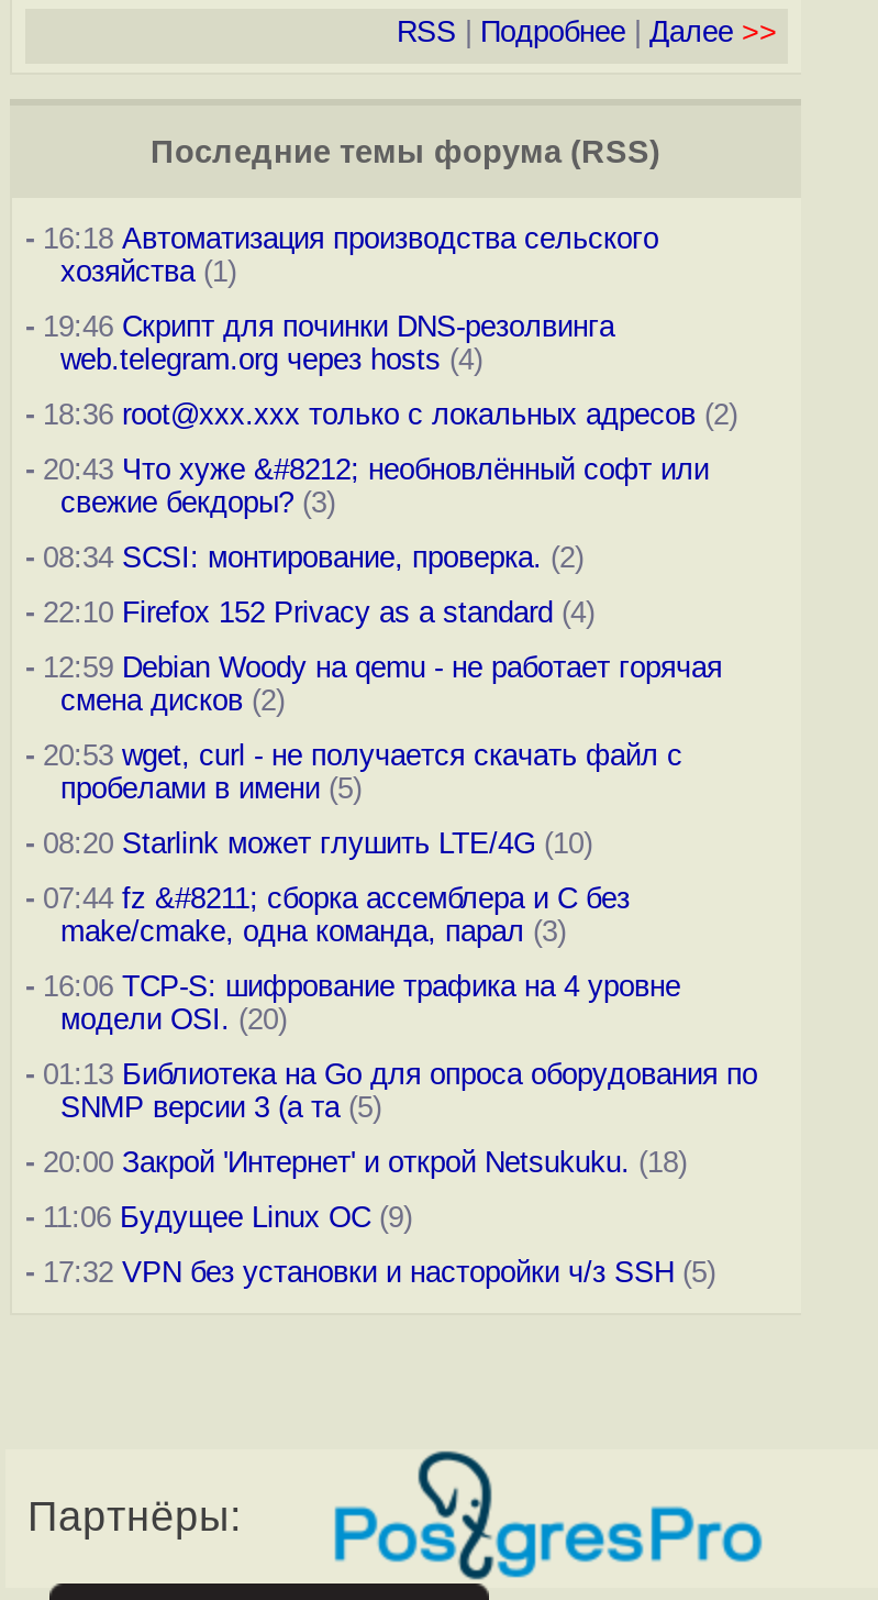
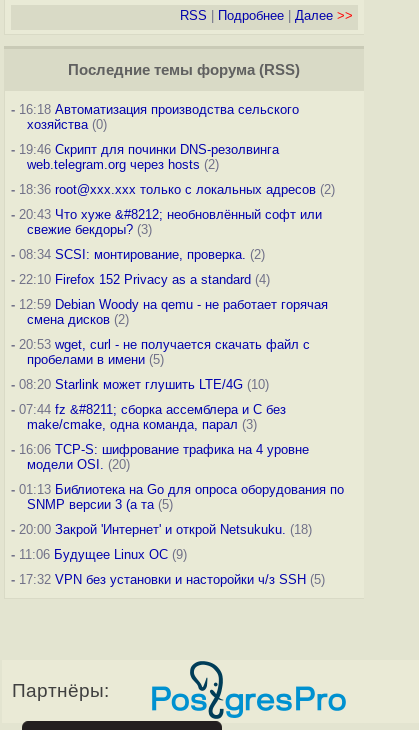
[60,255,236,288] хозяйства (1) -> [27,117,107,132] хозяйства (0)
[60,343,482,376] web.telegram.org через hosts (4) -> [27,157,219,172] web.telegram.org через hosts (2)

